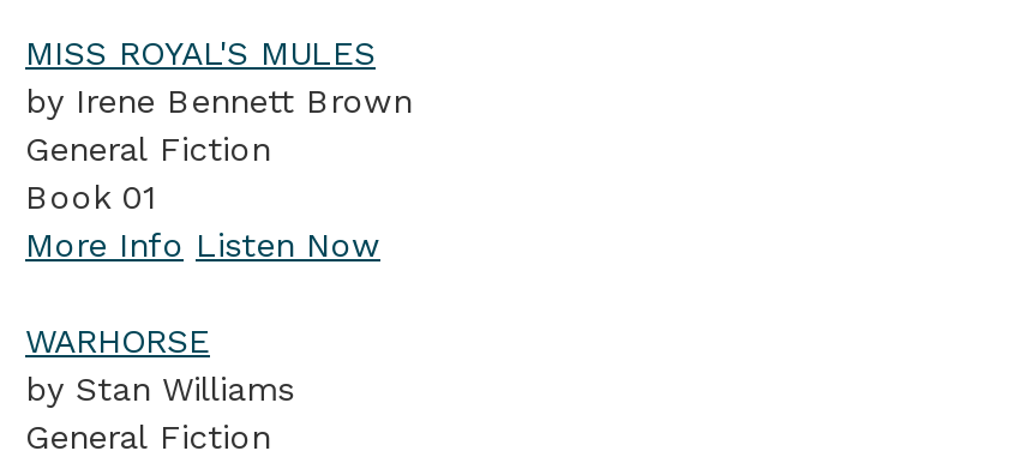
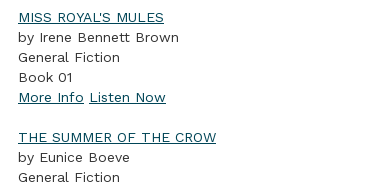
[25,322,294,409] WARHORSE | by Stan Williams -> [18,129,216,165] THE SUMMER OF THE CROW | by Eunice Boeve

